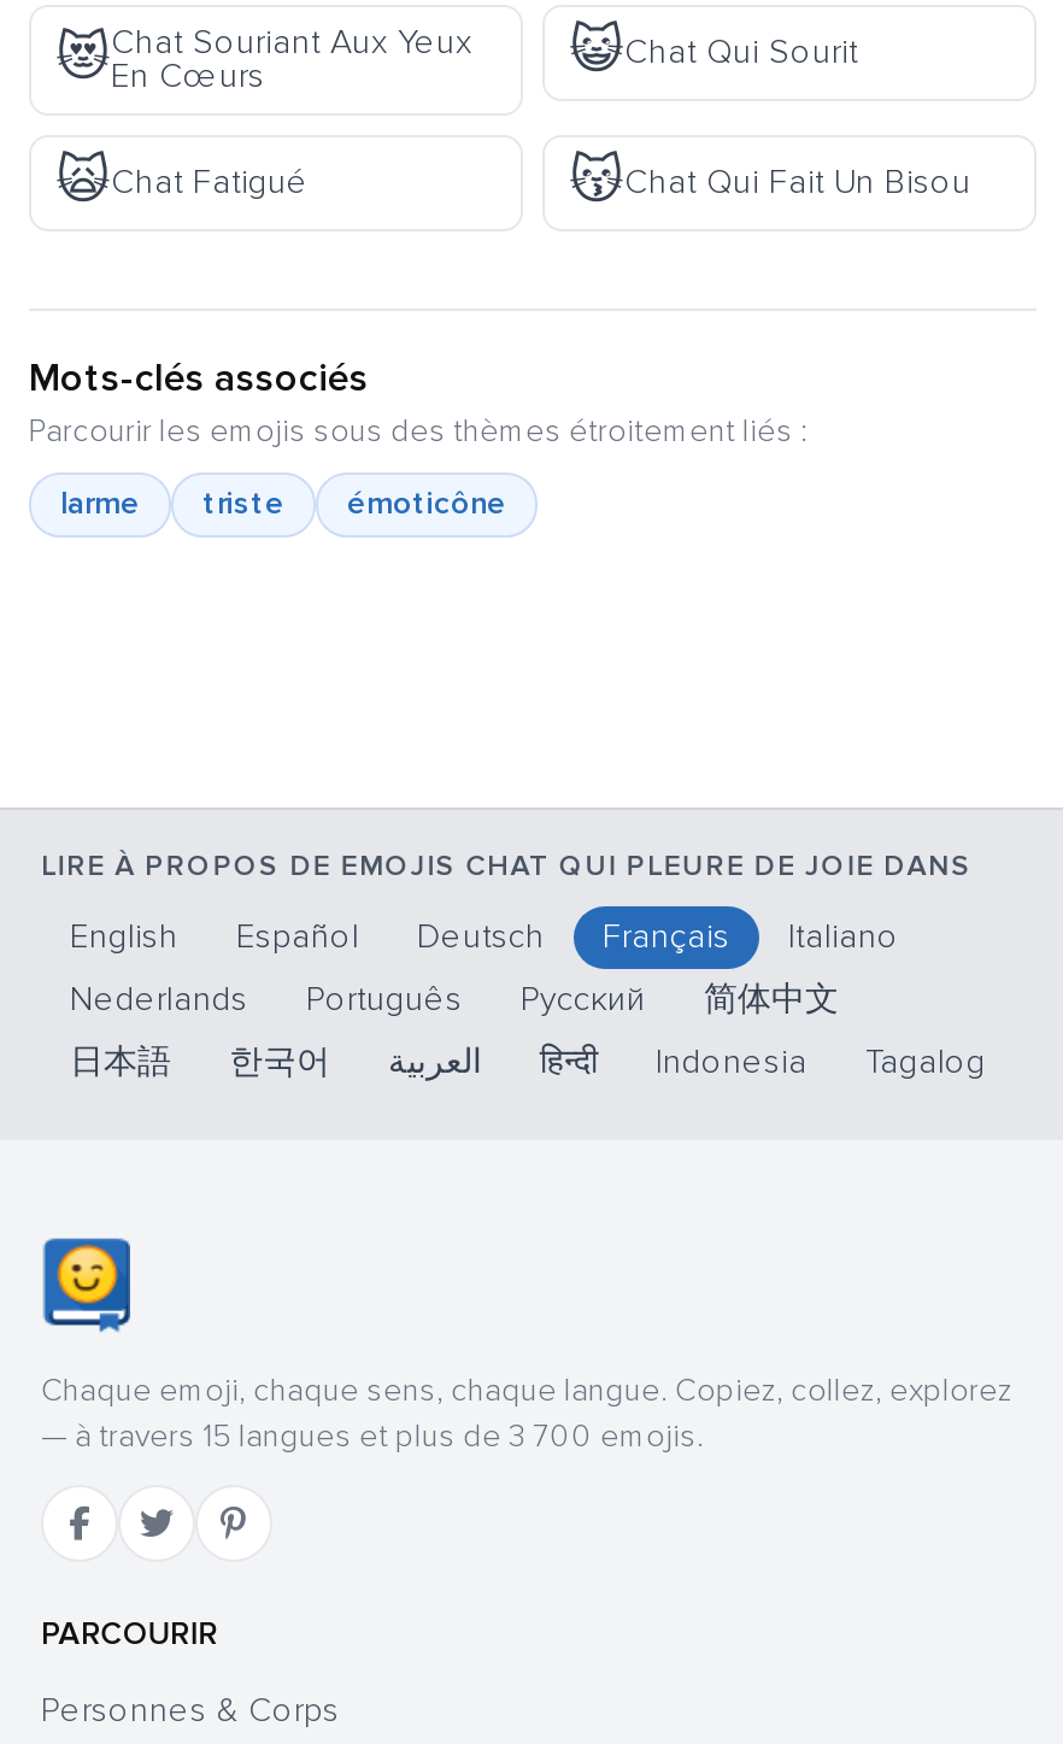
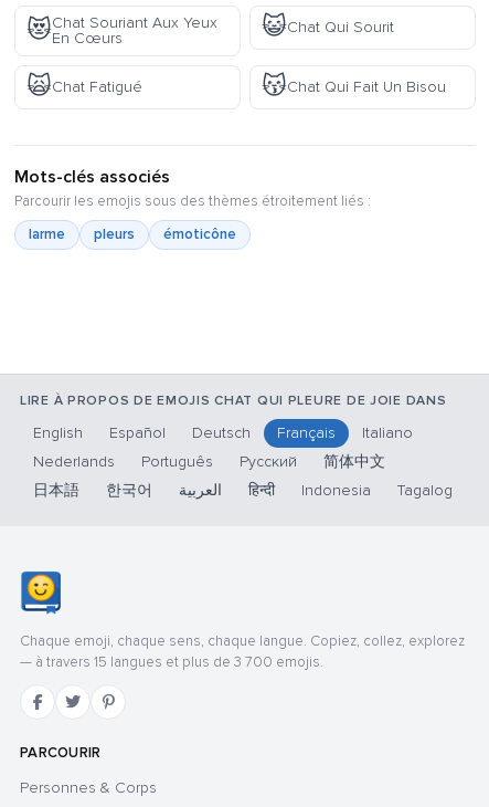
[202,485,284,523] triste -> [94,226,135,243] pleurs

